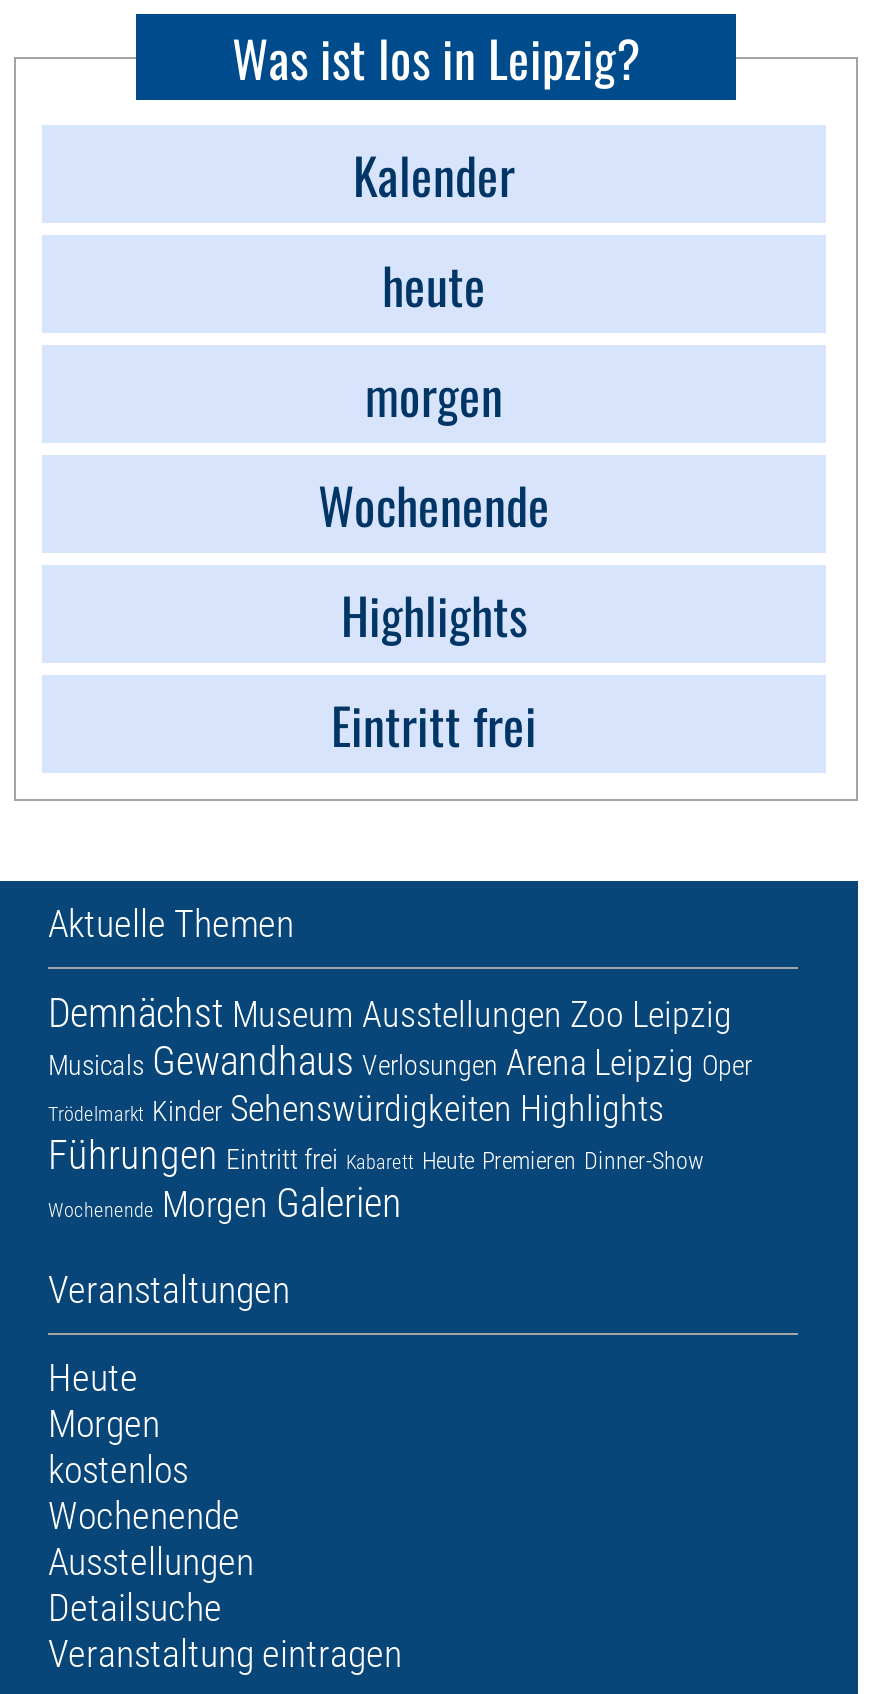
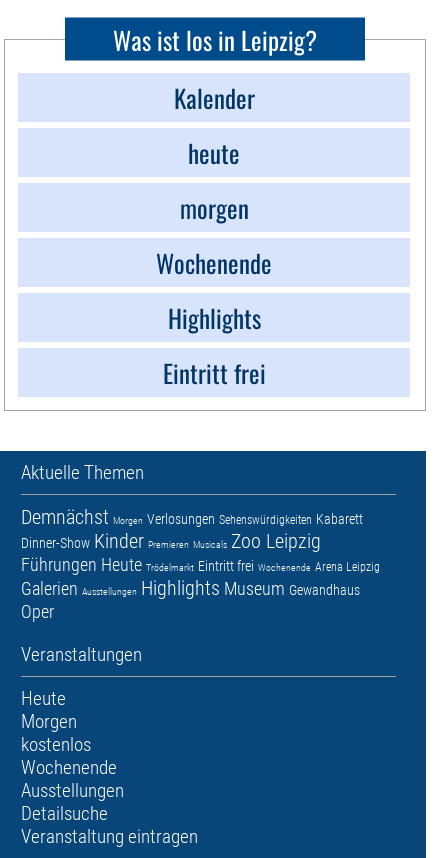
[48,989,752,1227] Demnächst Museum Ausstellungen Zoo Leipzig | Musicals Gewandhaus Verlosungen Arena Leipzig Oper | Trödelmarkt Kinder Sehenswürdigkeiten Highlights | Führungen Eintritt frei Kabarett Heute Premieren Dinner-Show | Wochenende Morgen Galerien -> [21,505,380,622] Demnächst Morgen Verlosungen Sehenswürdigkeiten Kabarett | Dinner-Show Kinder Premieren Musicals Zoo Leipzig | Führungen Heute Trödelmarkt Eintritt frei Wochenende Arena Leipzig | Galerien Ausstellungen Highlights Museum Gewandhaus | Oper

